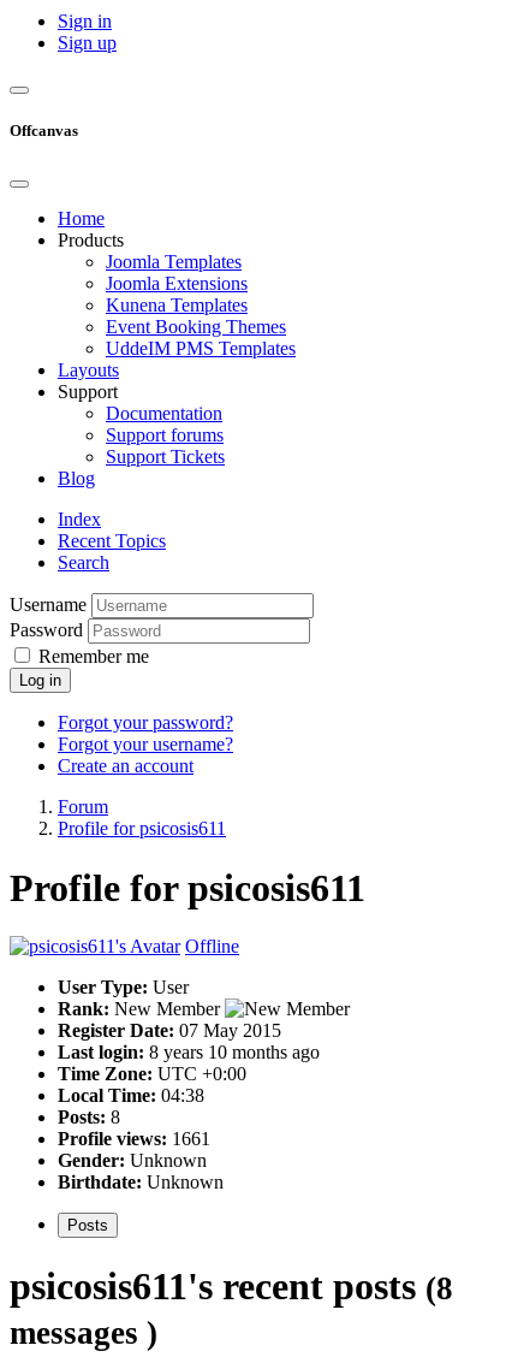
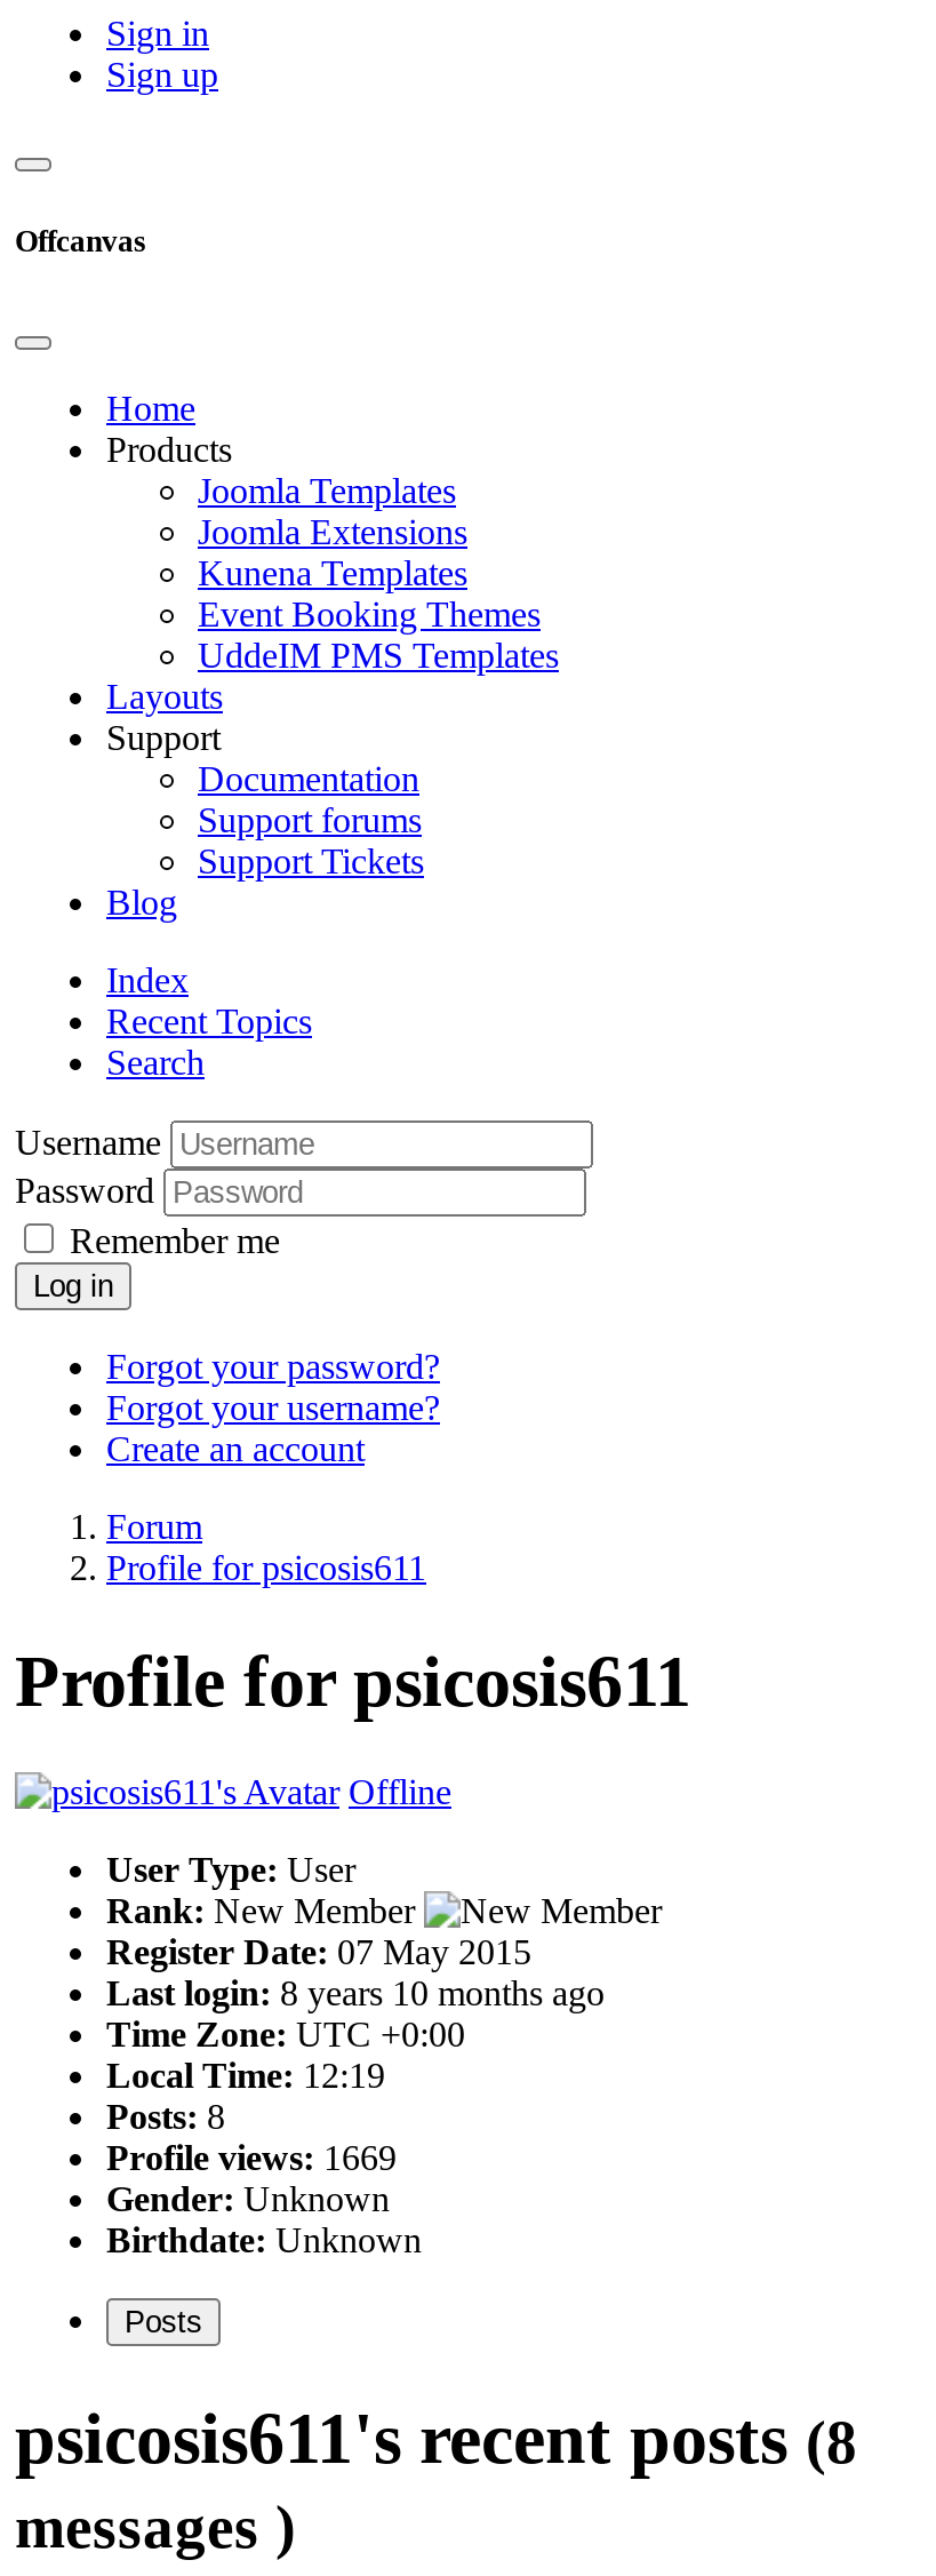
[58,1085,204,1106] Local Time: 04:38 -> [106,2056,385,2095] Local Time: 12:19
[58,1129,210,1149] Profile views: 1661 -> [106,2139,397,2177] Profile views: 1669

